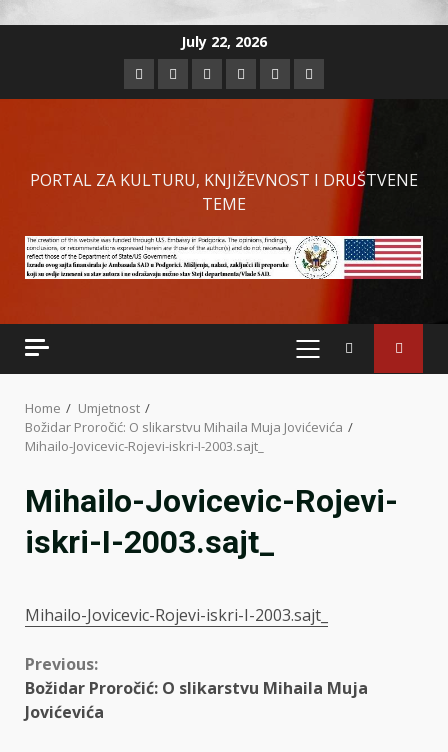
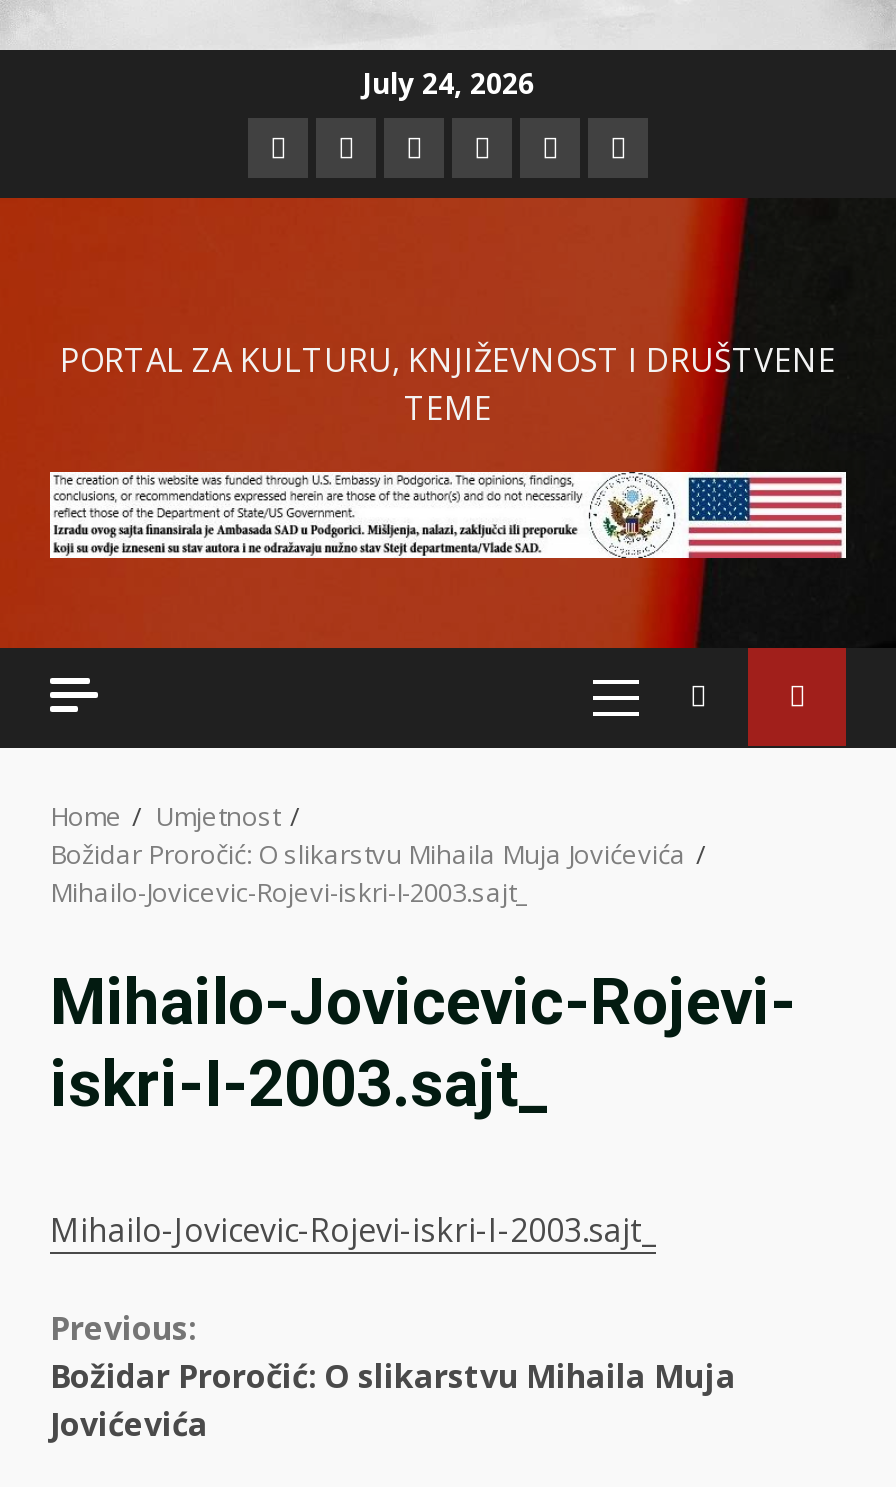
[181,32,267,51] July 22, 2026 -> [362,64,534,102] July 24, 2026

